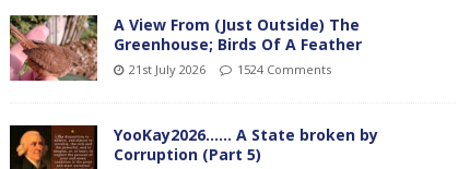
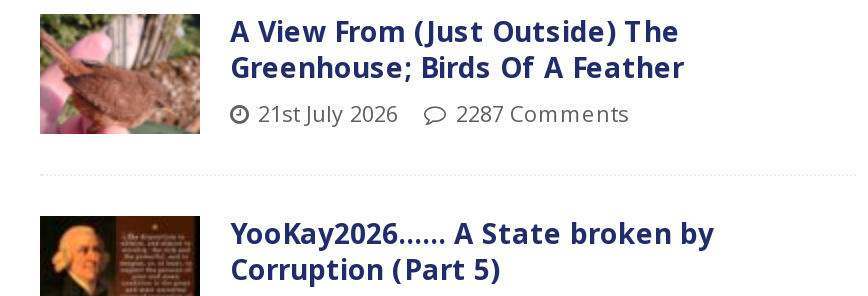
[129,61,331,77] 21st July 2026 1524 Comments -> [258,97,628,127] 21st July 2026 2287 Comments

